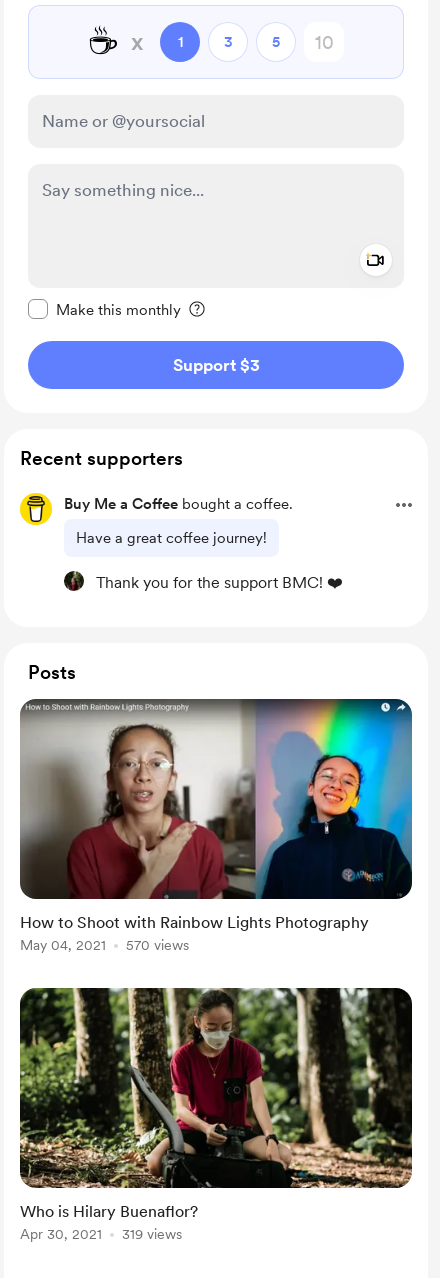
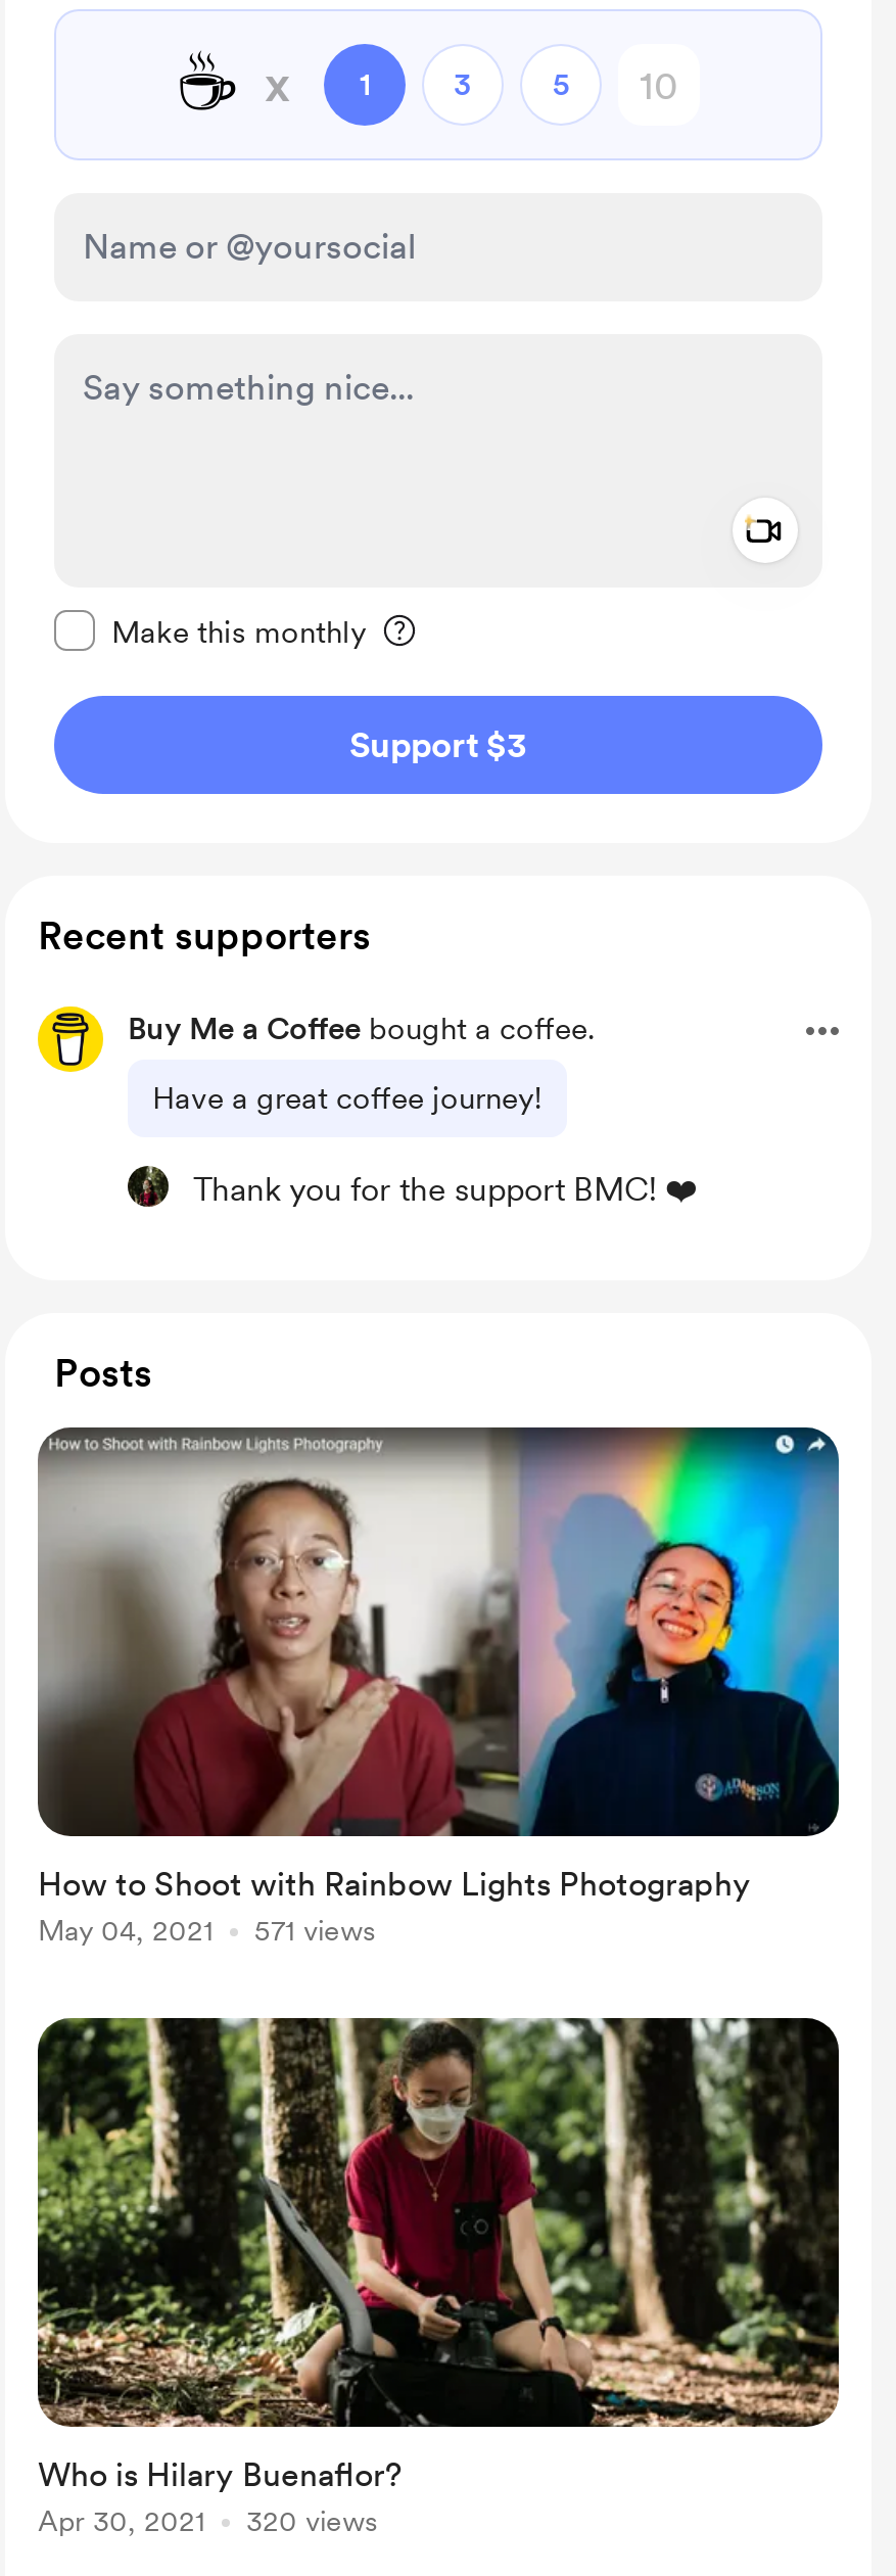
[20,937,189,953] May 04, 2021 570 views -> [38,1914,375,1947] May 04, 2021 571 views
[20,1226,182,1242] Apr 30, 2021 319 views -> [38,2504,377,2537] Apr 30, 2021 320 views

